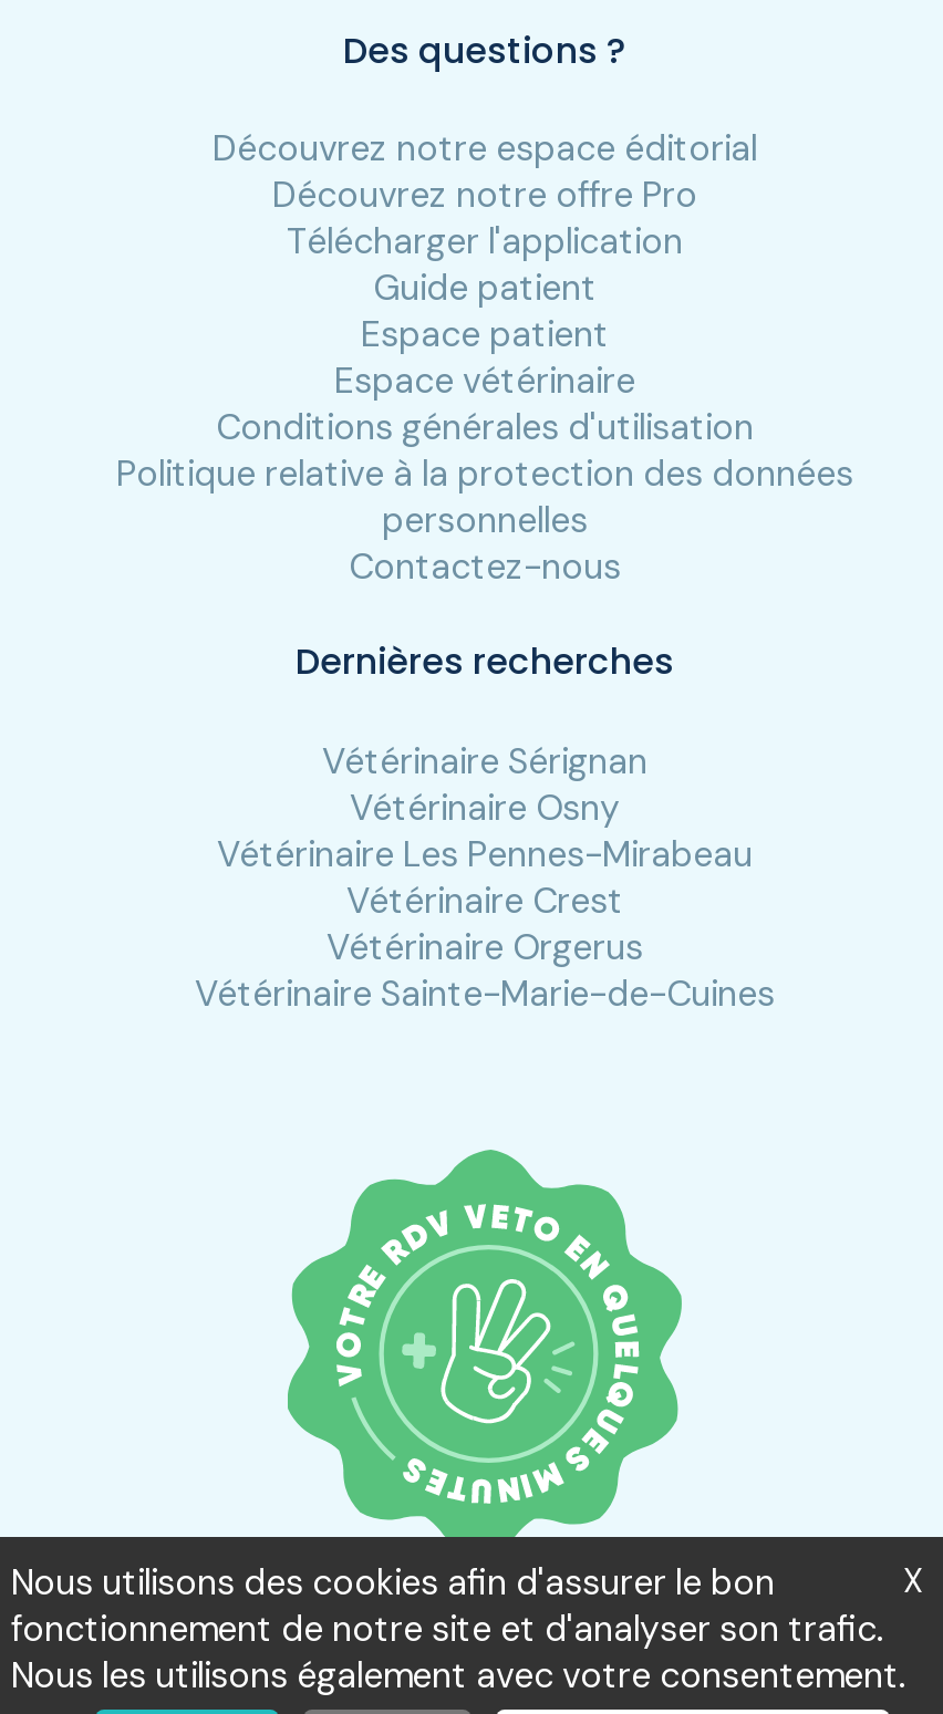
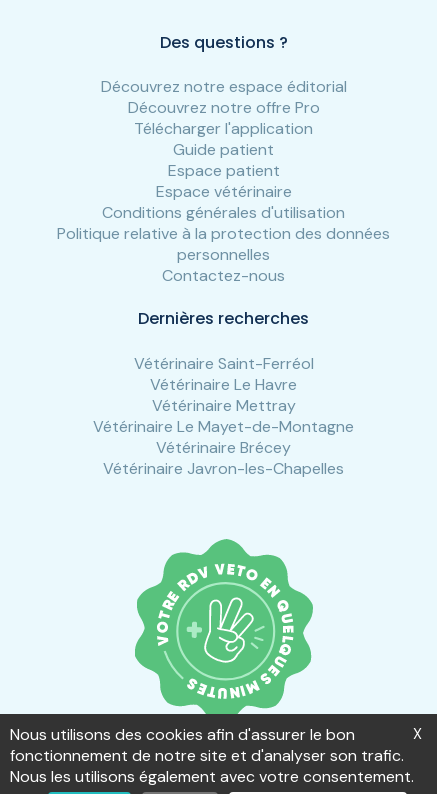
[195,737,775,1016] Vétérinaire Sérignan | Vétérinaire Osny | Vétérinaire Les Pennes-Mirabeau | Vétérinaire Crest | Vétérinaire Orgerus | Vétérinaire Sainte-Marie-de-Cuines -> [93,353,354,479] Vétérinaire Saint-Ferréol | Vétérinaire Le Havre | Vétérinaire Mettray | Vétérinaire Le Mayet-de-Montagne | Vétérinaire Brécey | Vétérinaire Javron-les-Chapelles

